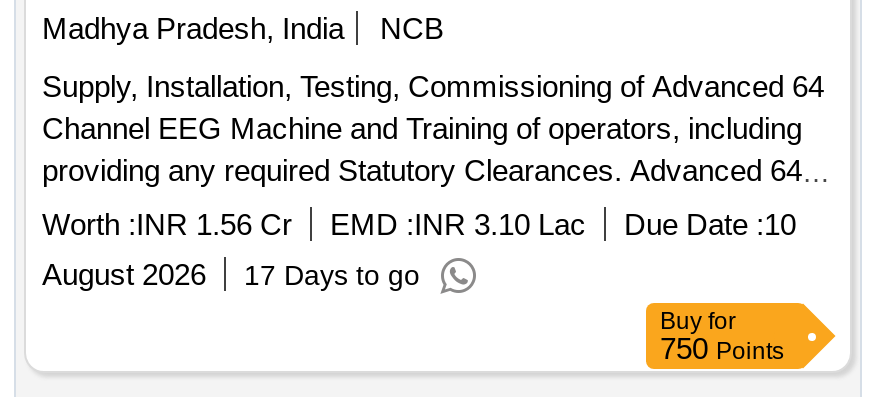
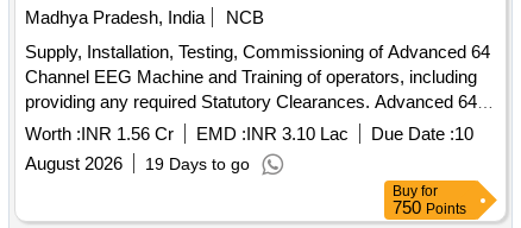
[42,257,420,291] August 2026 17 Days to go -> [25,153,250,174] August 2026 19 Days to go

